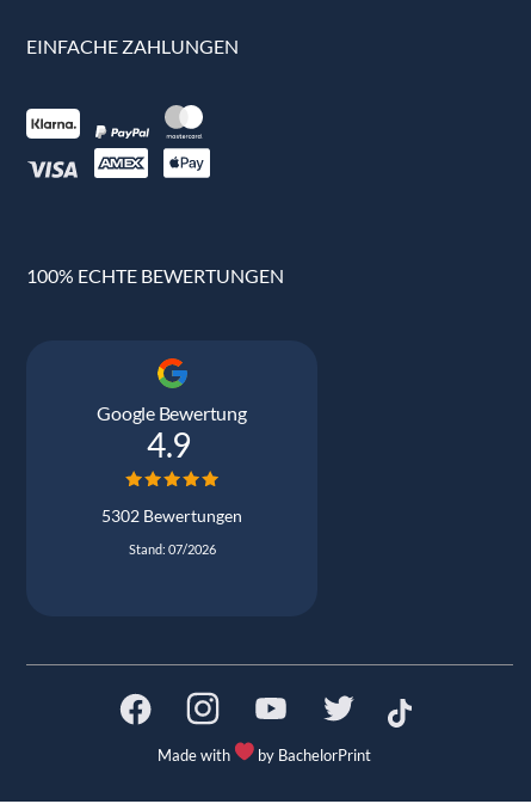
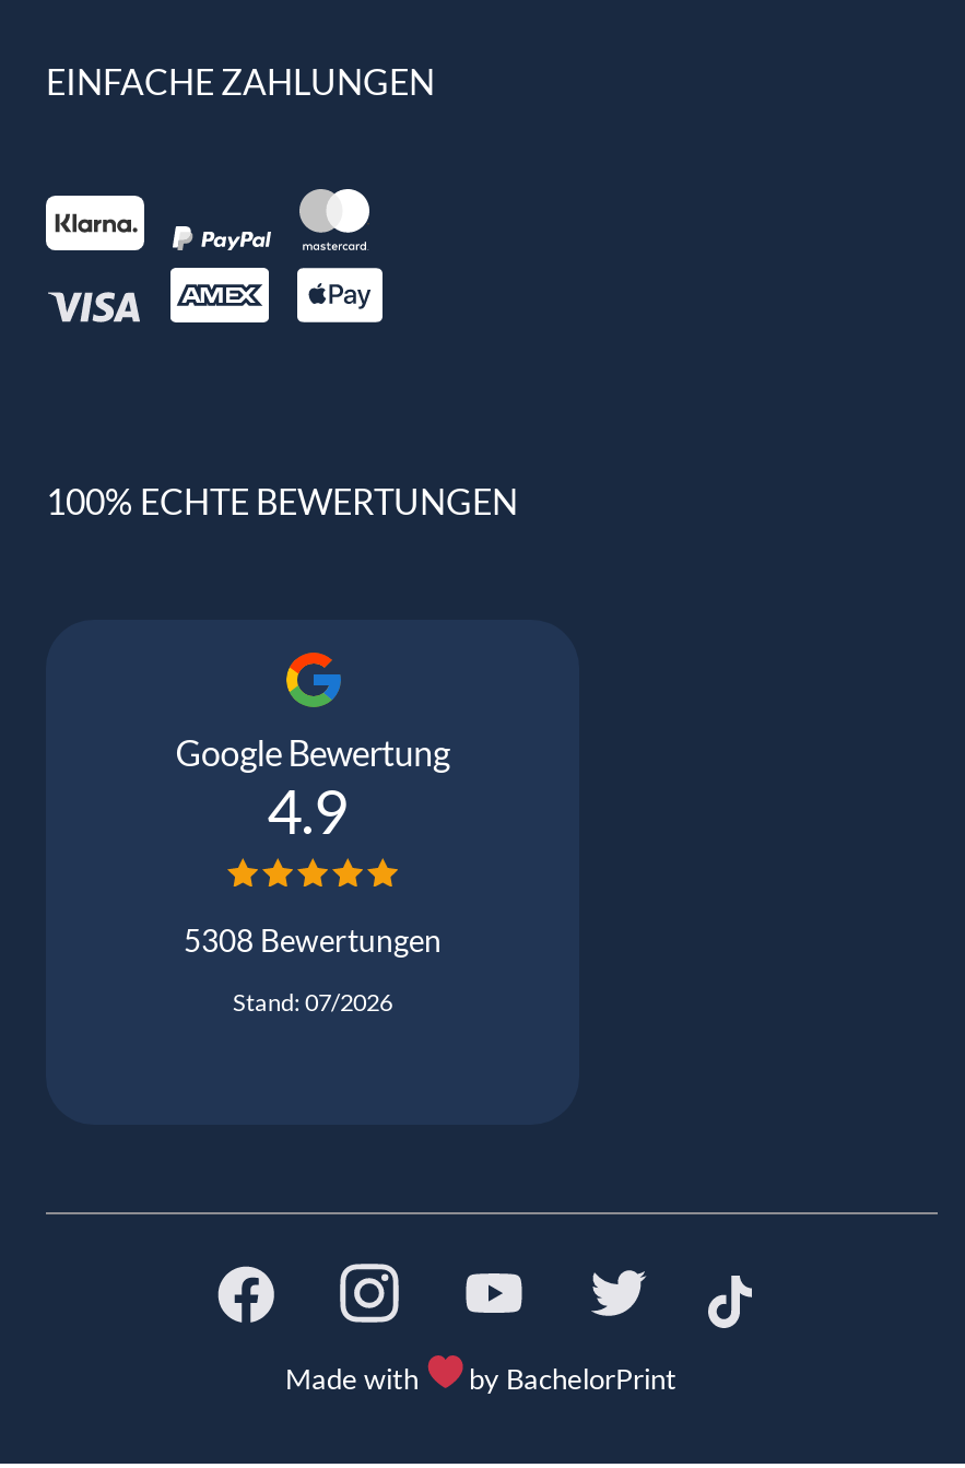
[101,505,242,526] 5302 Bewertungen -> [184,922,442,959] 5308 Bewertungen

